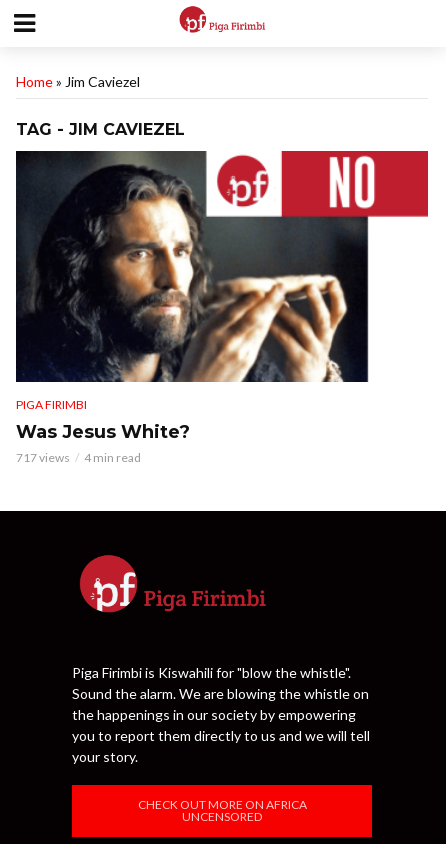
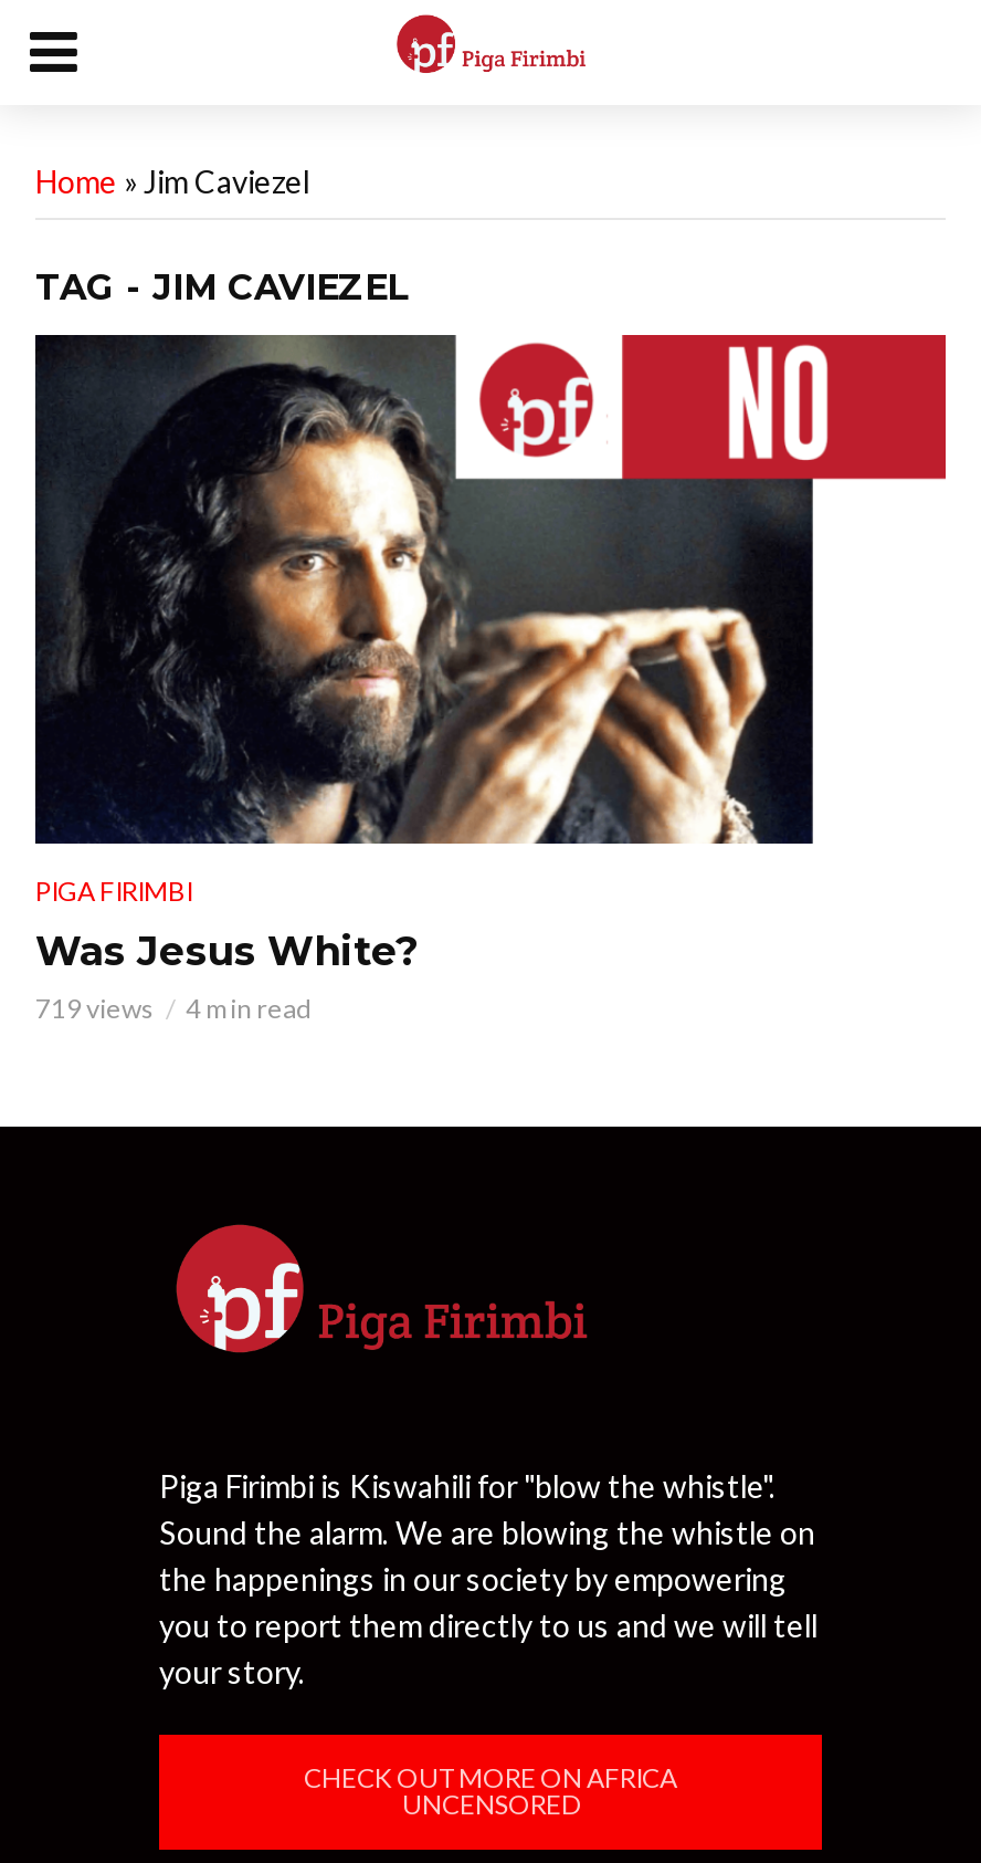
[16,450,141,465] 717 views 4 min read -> [35,992,312,1025] 719 views 4 min read

